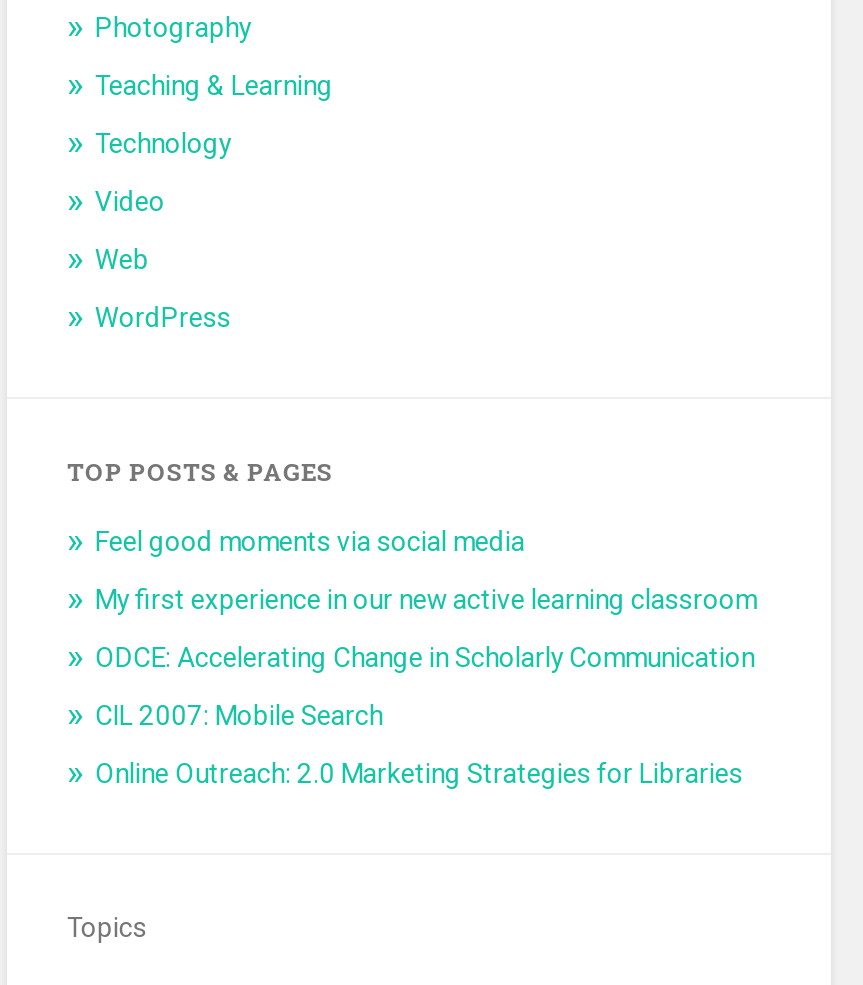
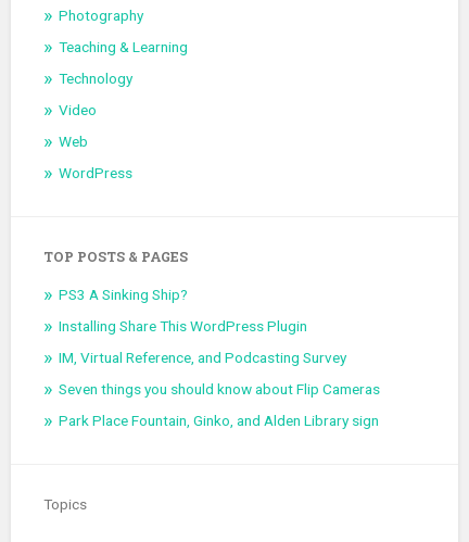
[95,526,525,558] Feel good moments via social media -> [59,286,188,304] PS3 A Sinking Ship?
[95,584,757,616] My first experience in our new active learning classroom -> [59,318,307,335] Installing Share This WordPress Plugin
[95,642,755,674] ODCE: Accelerating Change in Scholarly Communication -> [59,349,346,367] IM, Virtual Reference, and Podcasting Survey
[95,700,383,732] CIL 2007: Mobile Search -> [59,381,380,398] Seven things you should know about Flip Cameras
[95,758,743,790] Online Outreach: 2.0 Marketing Strategies for Libraries -> [59,412,379,430] Park Place Fountain, Ginko, and Alden Library sign

